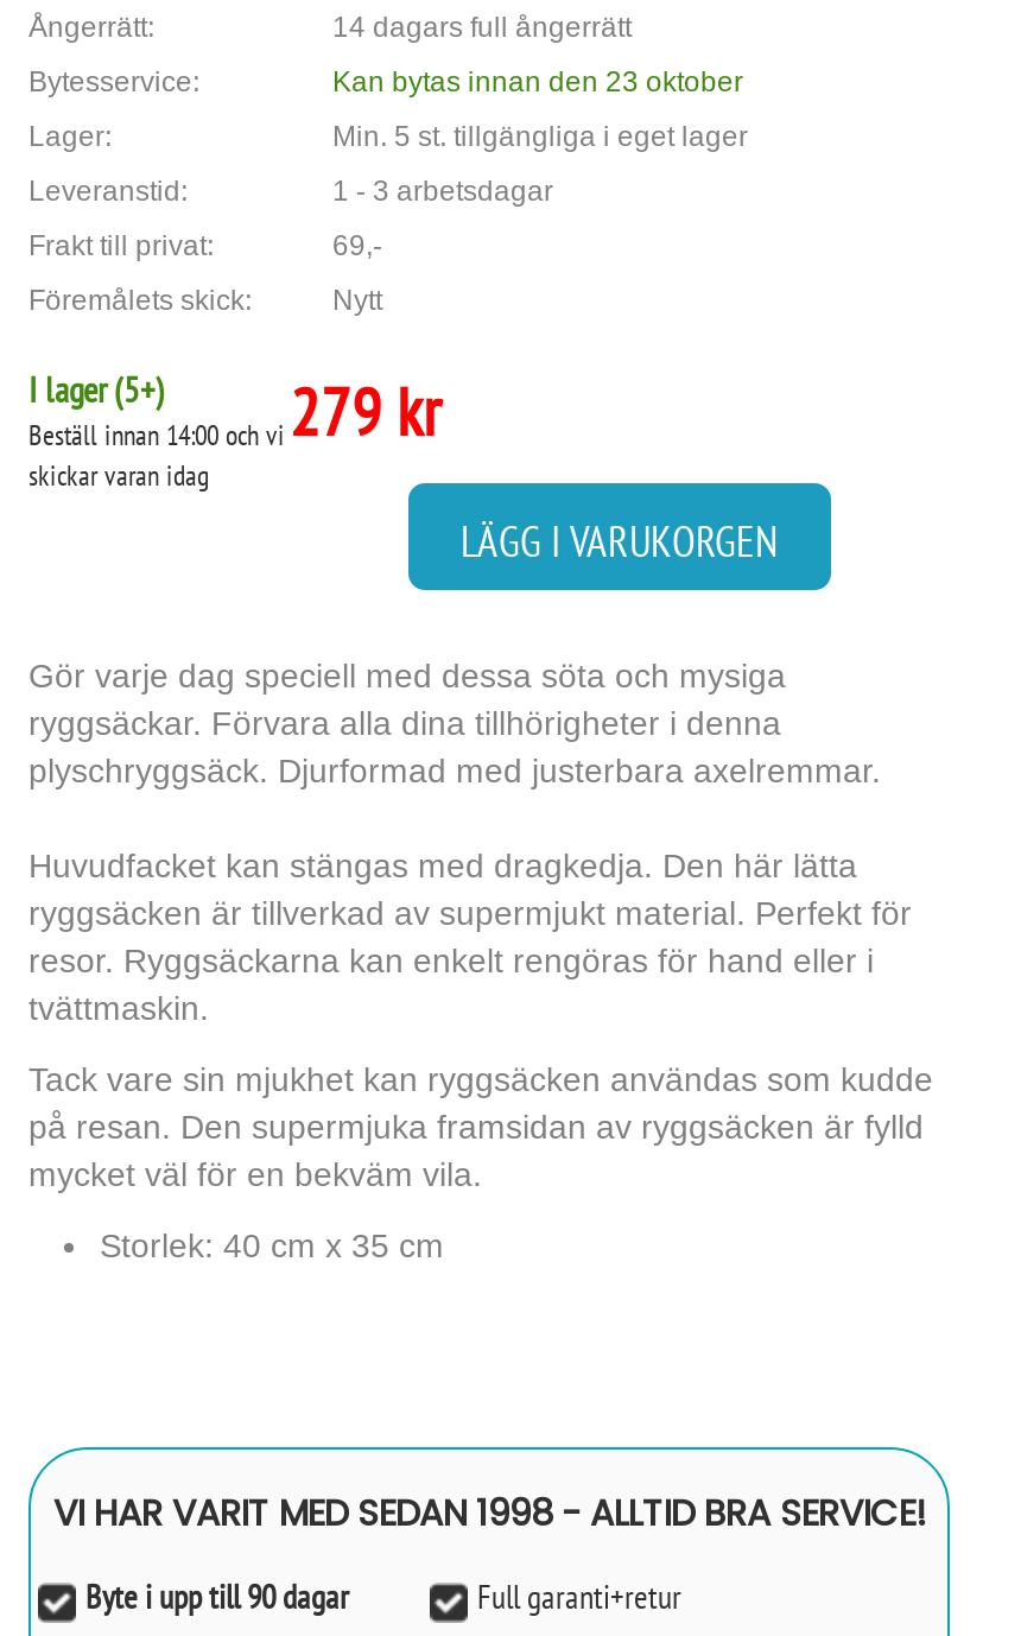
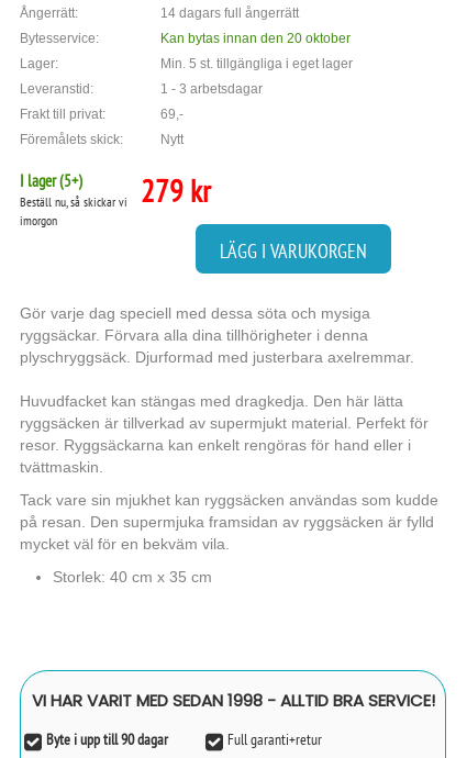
[332,65,743,99] Kan bytas innan den 23 oktober -> [160,31,351,46] Kan bytas innan den 20 oktober
[28,417,285,493] Beställ innan 14:00 och vi | skickar varan idag -> [20,193,127,228] Beställ nu, så skickar vi | imorgon

